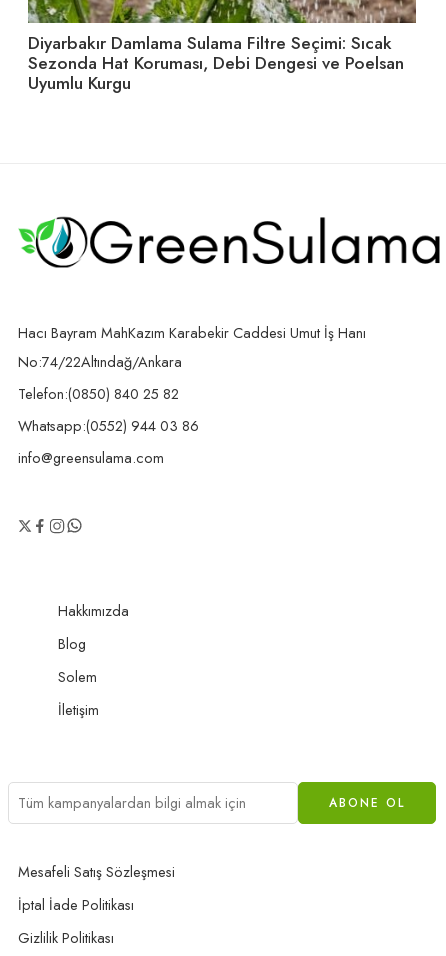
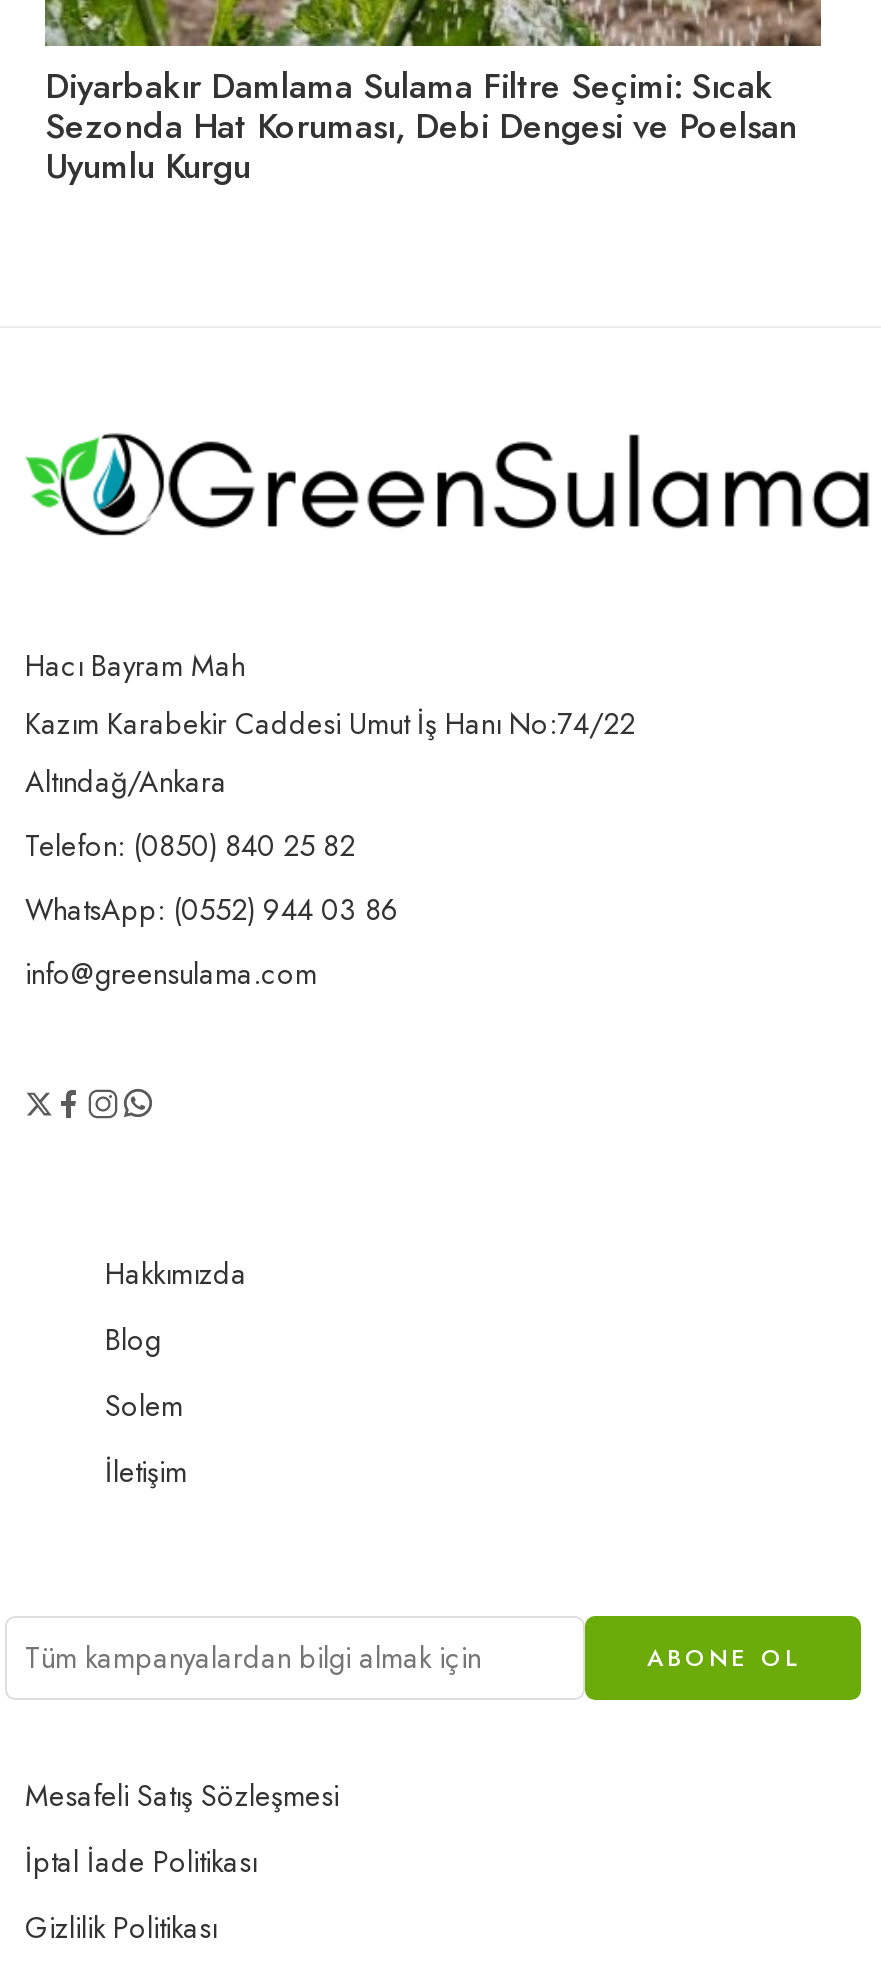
[18,383,179,404] Telefon:(0850) 840 25 82 -> [25,824,355,866] Telefon: (0850) 840 25 82
[18,415,199,436] Whatsapp:(0552) 944 03 86 -> [25,888,399,930] WhatsApp: (0552) 944 03 86

